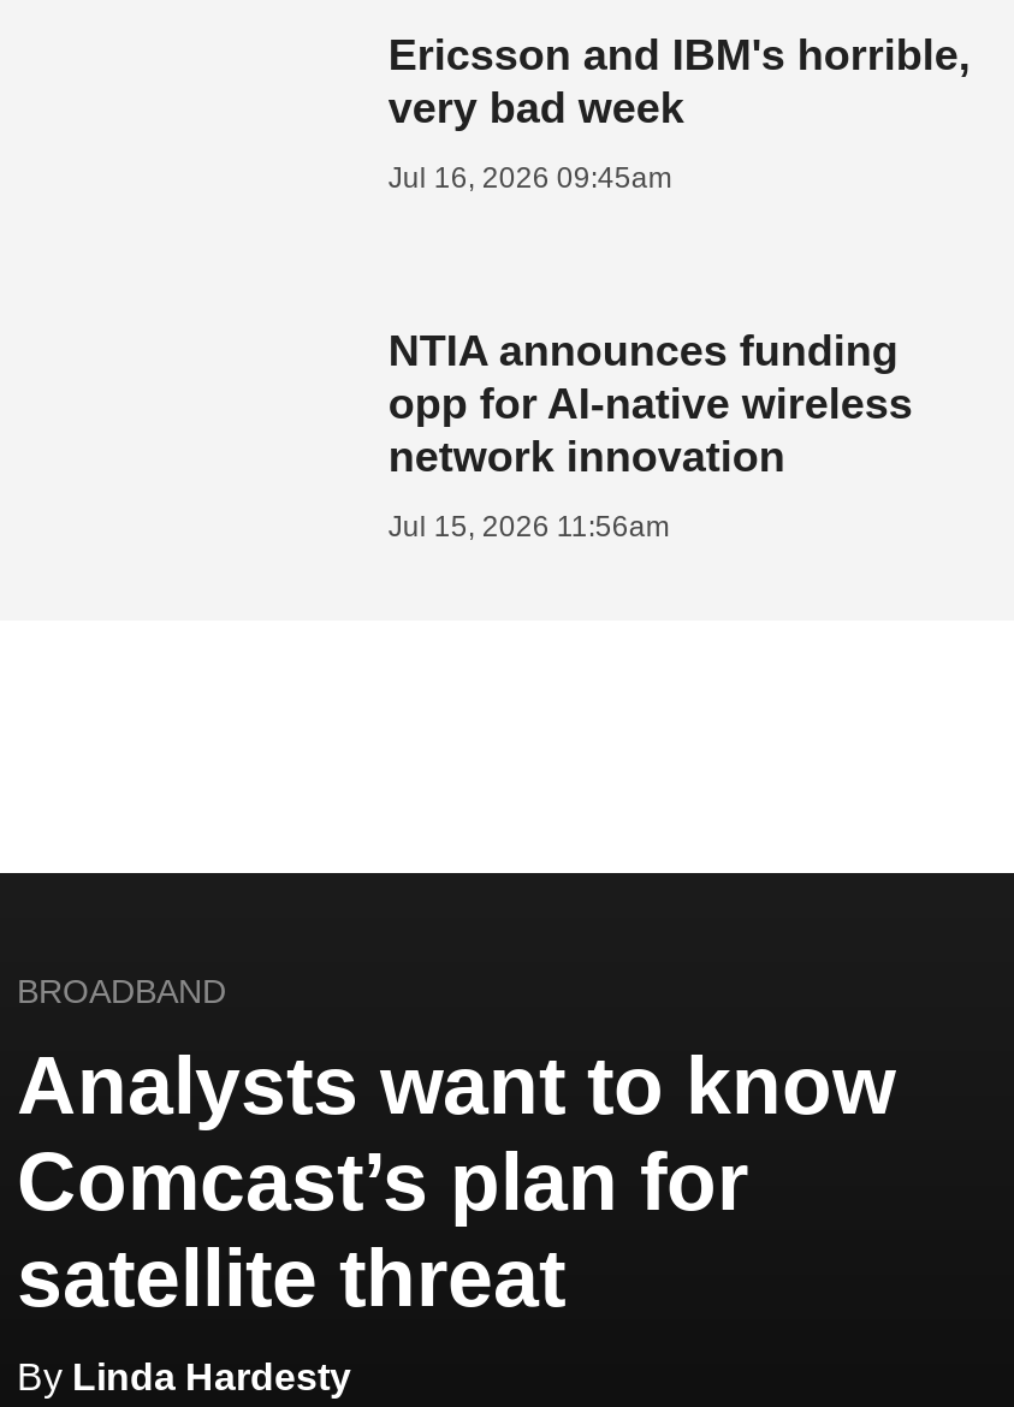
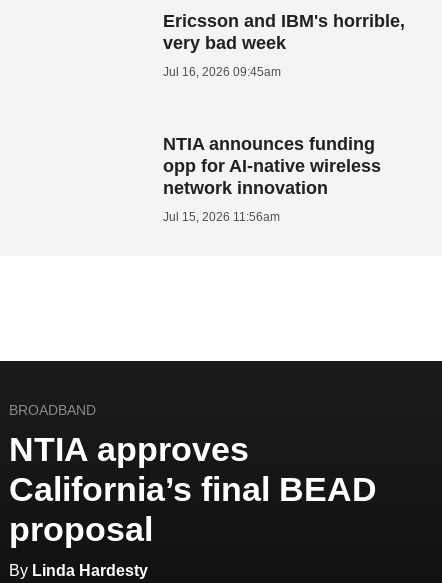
[17,1038,895,1322] Analysts want to know | Comcast’s plan for | satellite threat -> [9,430,377,548] NTIA approves | California’s final BEAD | proposal

